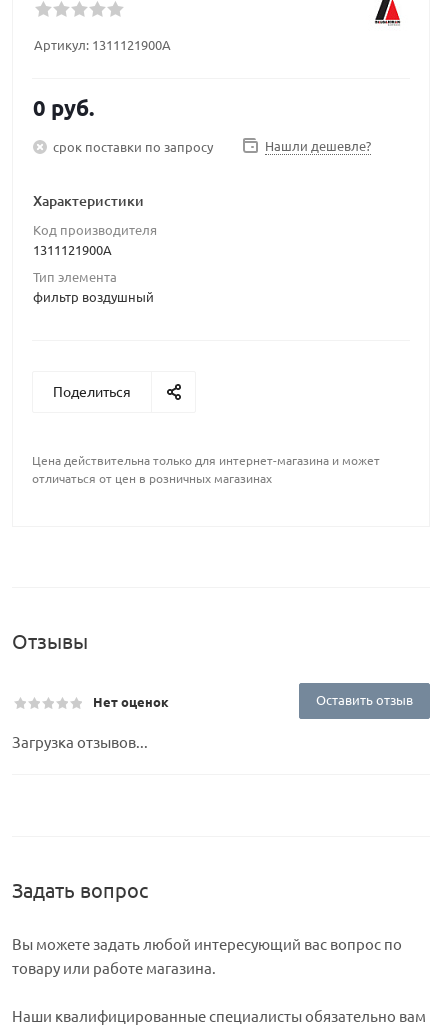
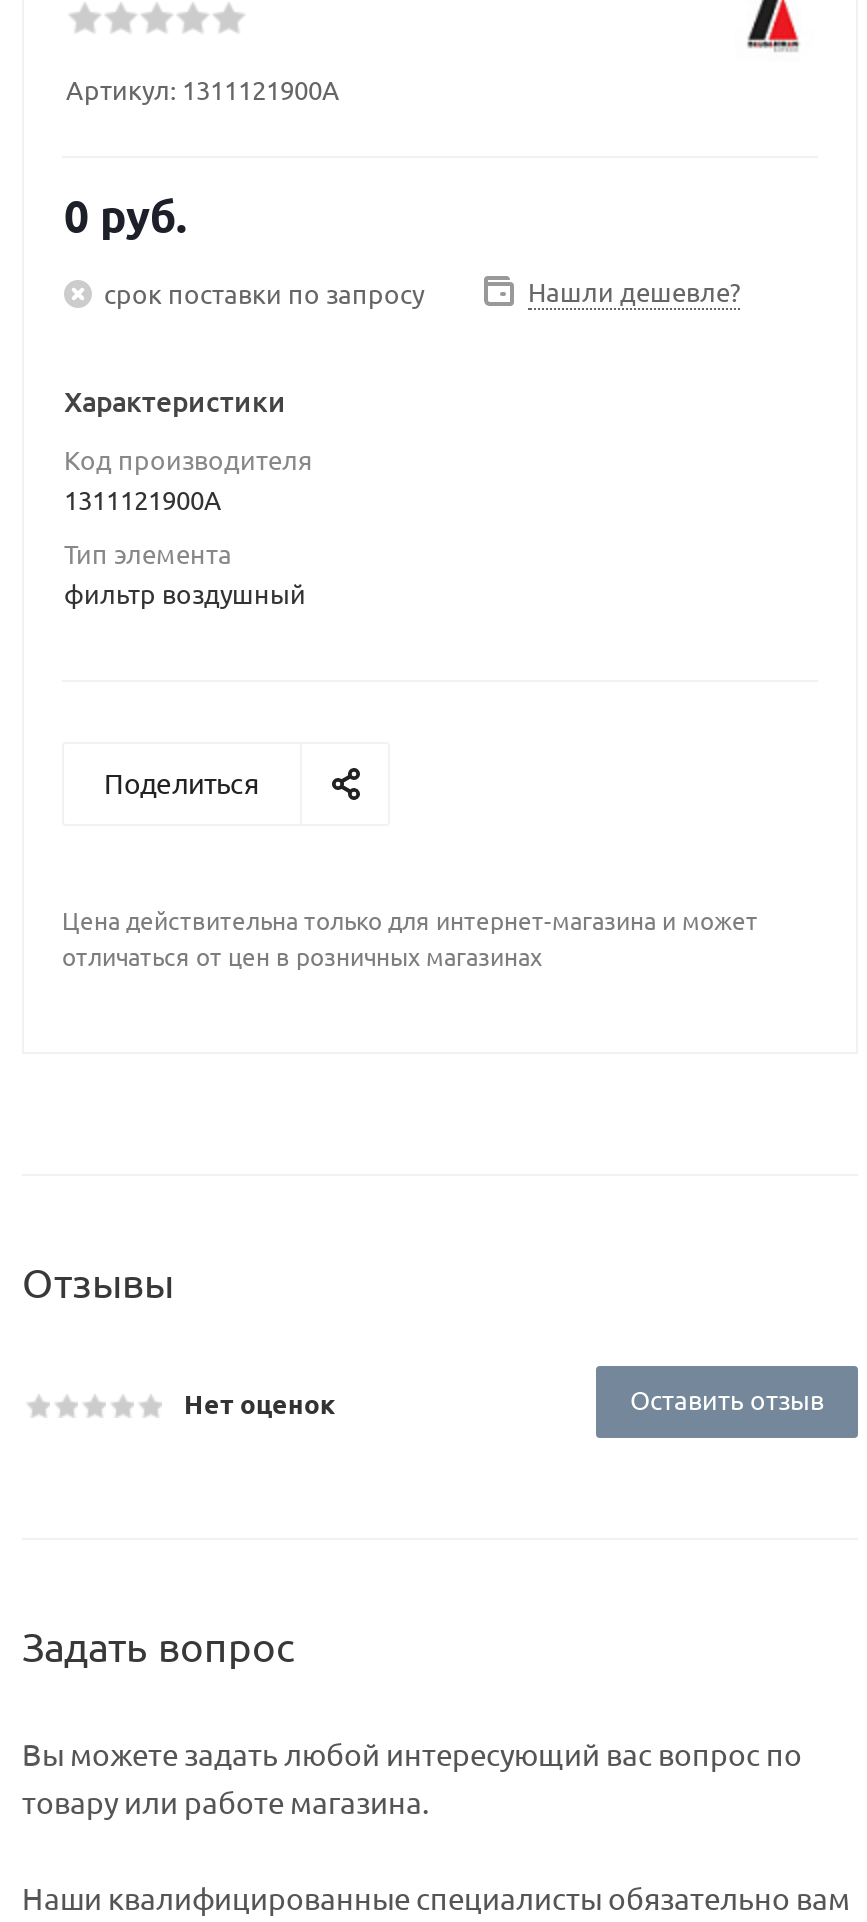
[12,732,148,751] Загрузка отзывов... -> none

